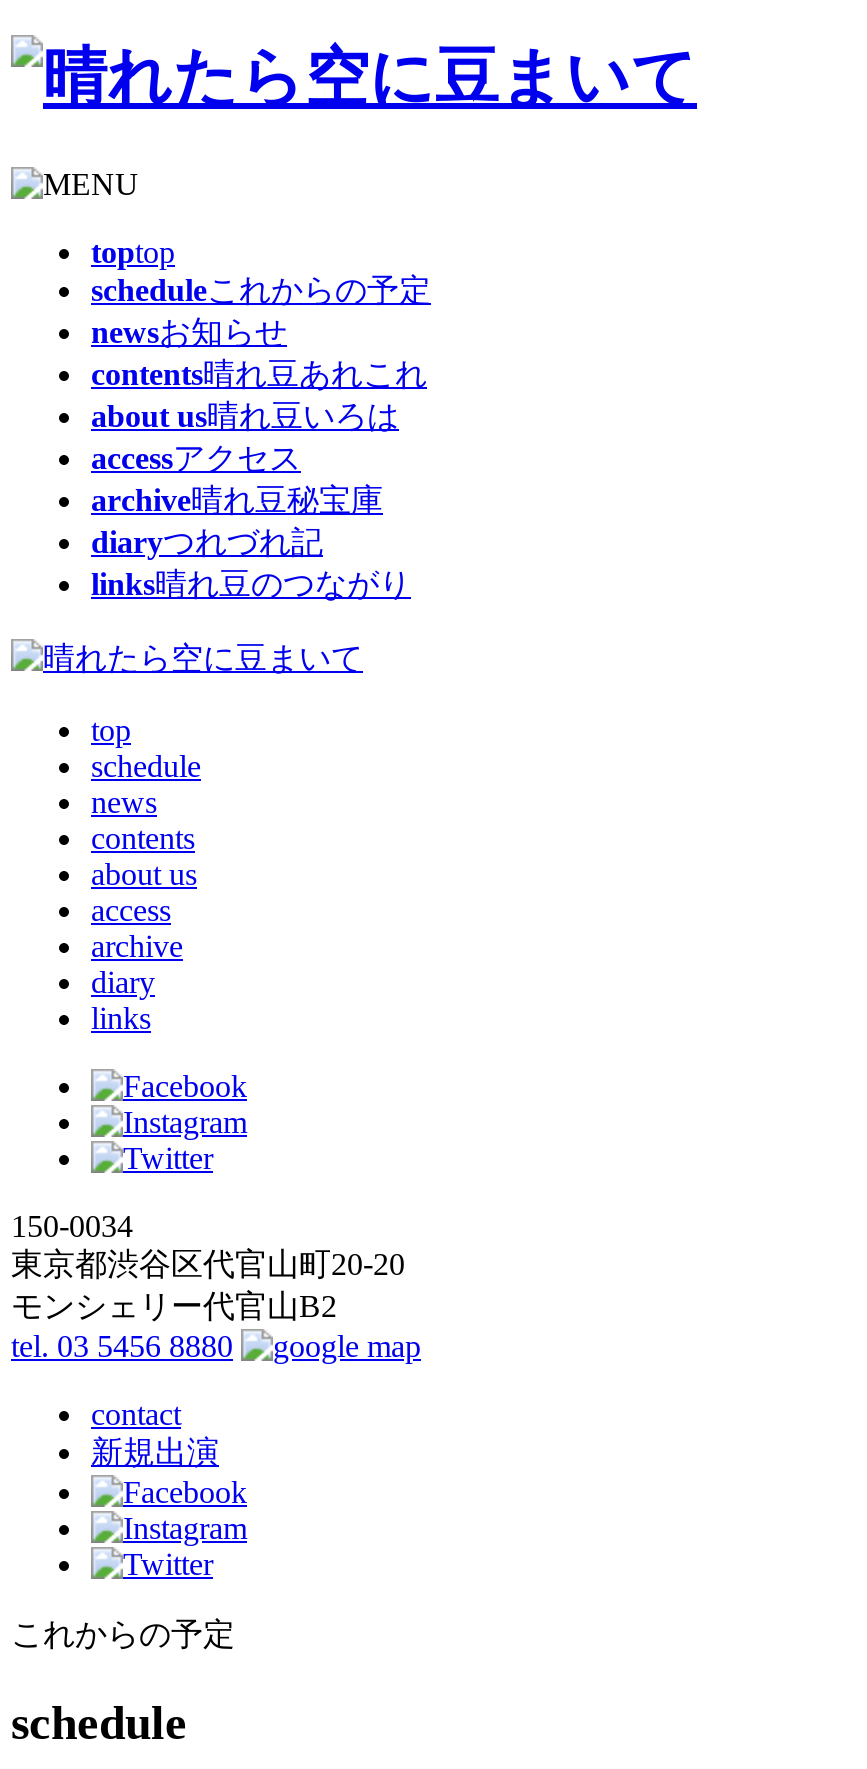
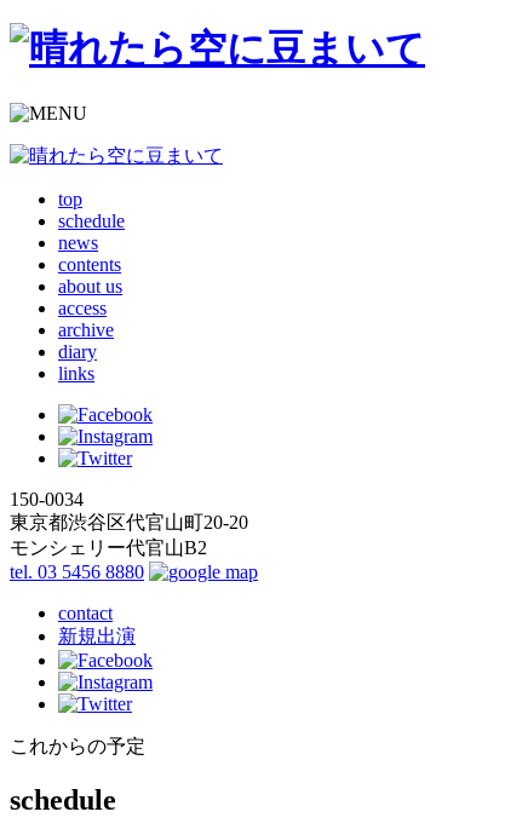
[91,235,431,601] toptop | scheduleこれからの予定 | newsお知らせ | contents晴れ豆あれこれ | about us晴れ豆いろは | accessアクセス | archive晴れ豆秘宝庫 | diaryつれづれ記 | links晴れ豆のつながり -> none

